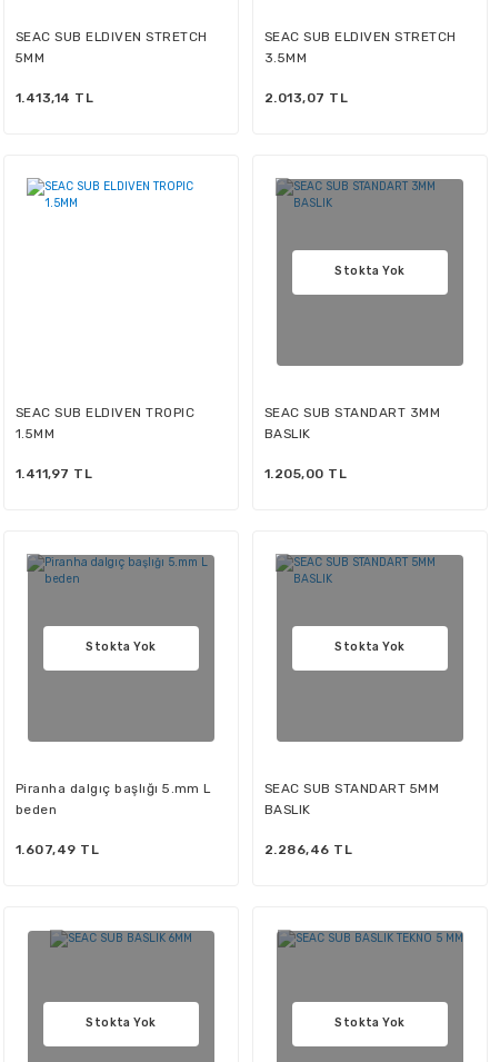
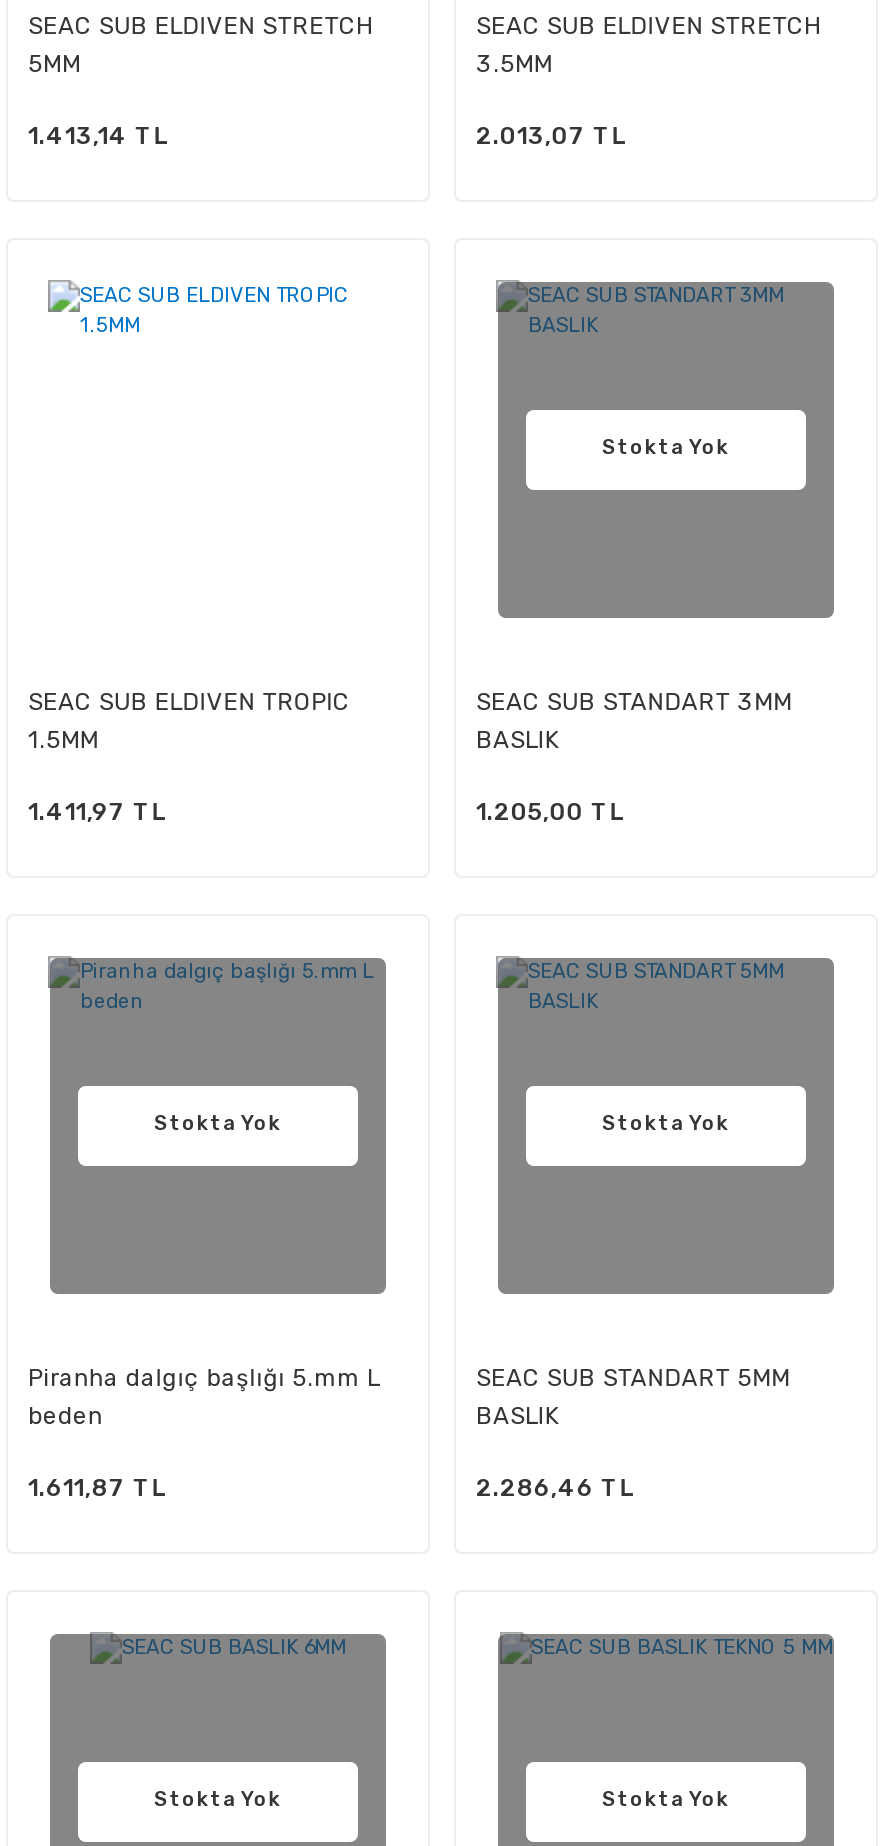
[16,842,99,858] 1.607,49 TL -> [28,1475,167,1503] 1.611,87 TL

